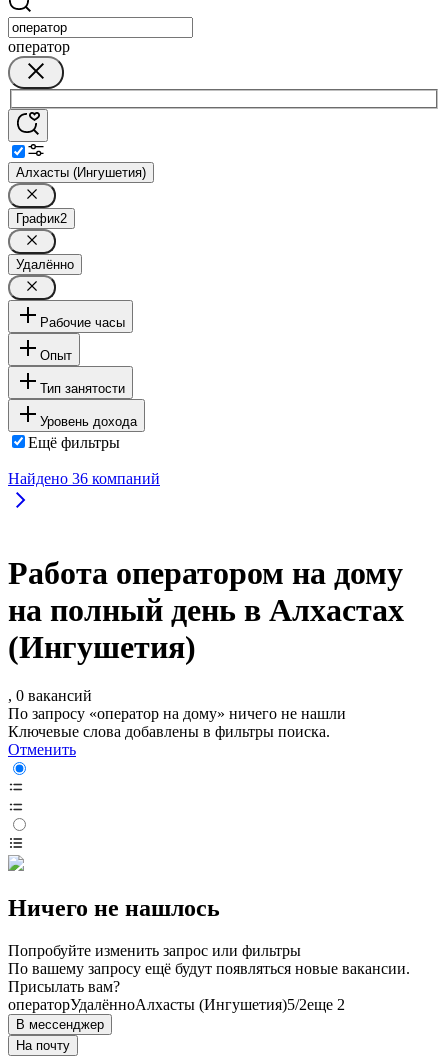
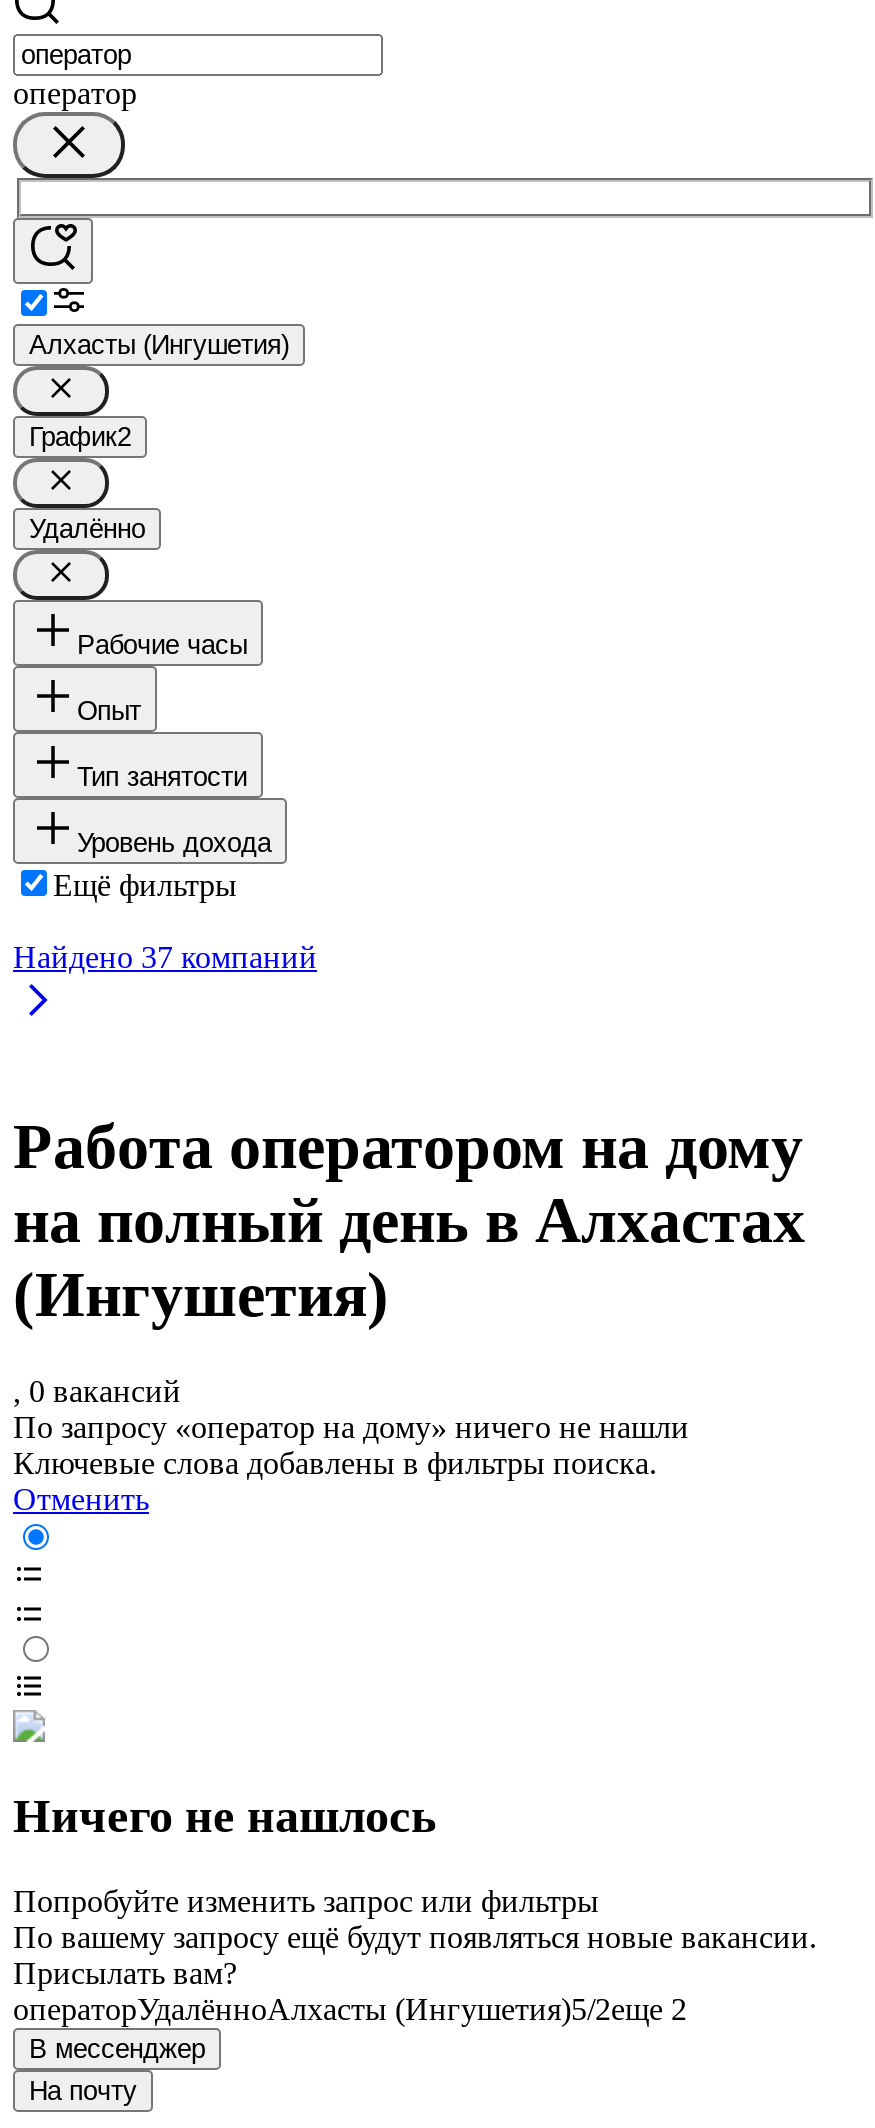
[8,470,160,487] Найдено 36 компаний -> [13,939,317,973] Найдено 37 компаний

